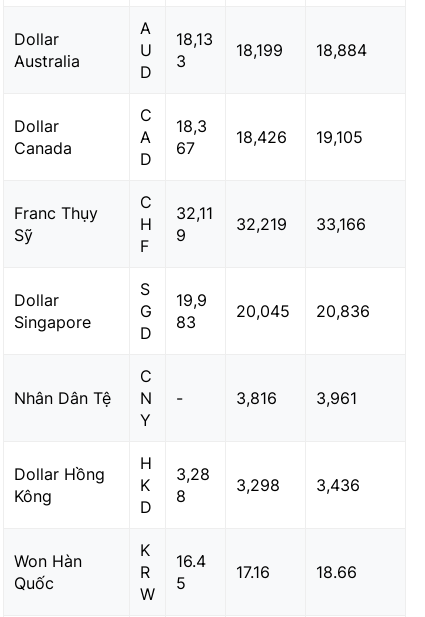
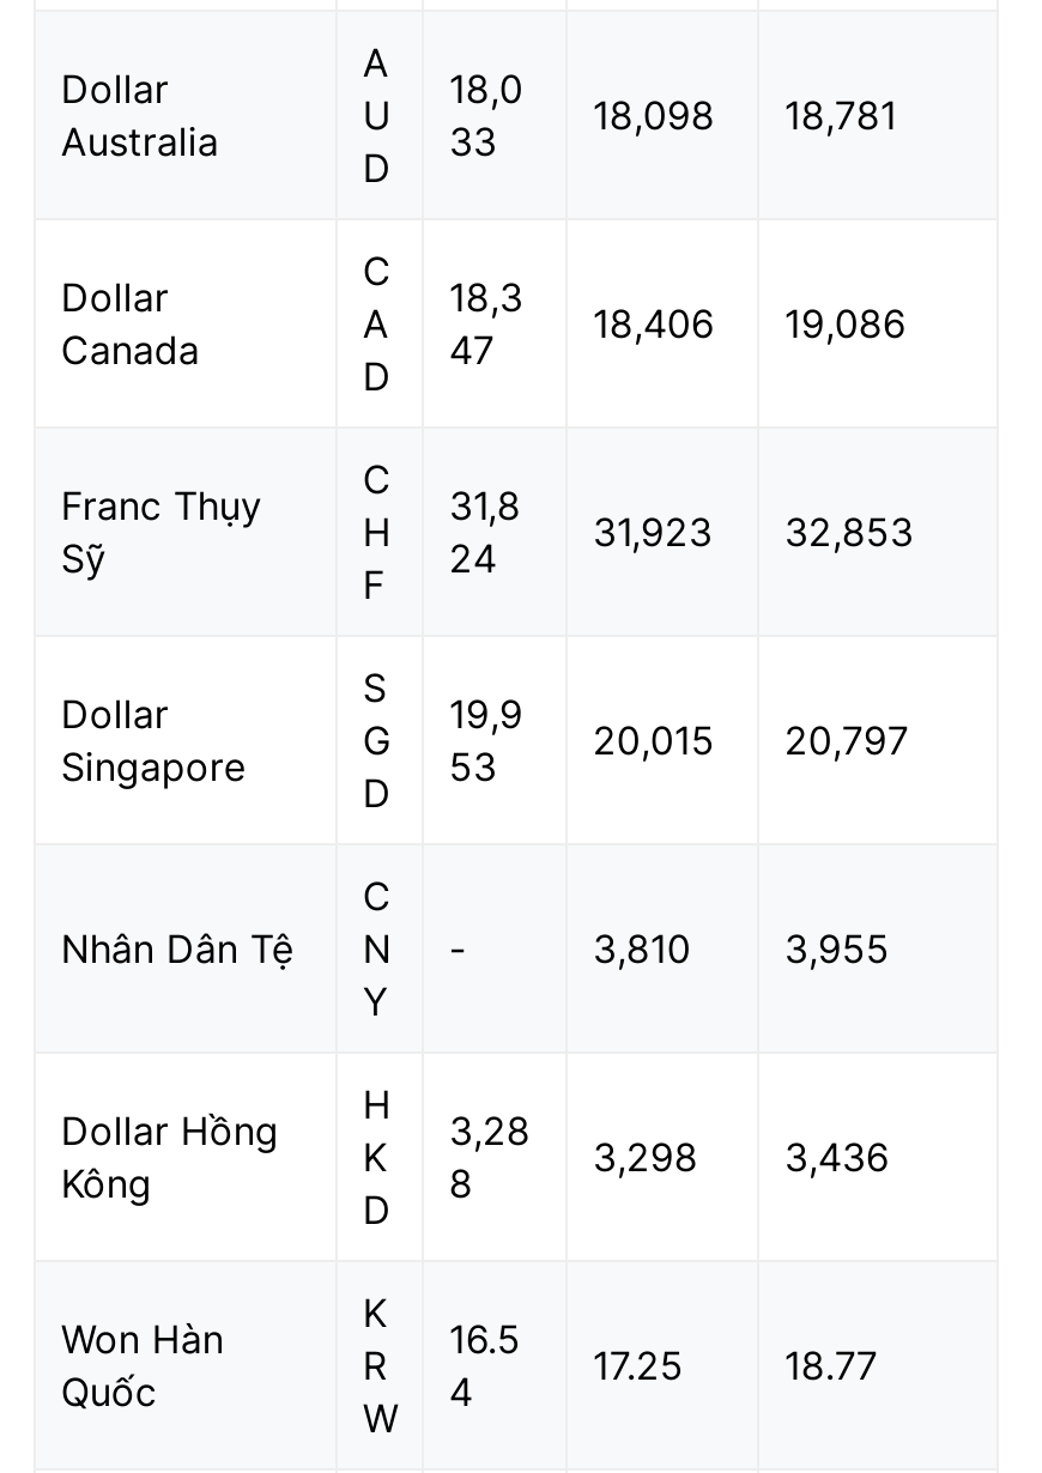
[176,29,213,49] 18,13 -> [449,64,523,112] 18,0
[236,40,283,60] 18,199 -> [593,91,715,138] 18,098
[316,40,367,60] 18,884 -> [784,91,897,138] 18,781
[176,51,186,71] 3 -> [449,117,497,165] 33
[236,127,287,147] 18,426 -> [593,299,715,347] 18,406
[316,127,363,147] 19,105 -> [784,299,906,347] 19,086
[176,138,195,158] 67 -> [449,325,494,373] 47
[176,203,213,223] 32,11 -> [449,481,521,529] 31,8
[236,214,287,234] 32,219 -> [593,507,712,555] 31,923
[316,214,366,234] 33,166 -> [784,507,914,555] 32,853
[176,225,186,245] 9 -> [449,534,497,582] 24
[236,301,290,321] 20,045 -> [593,716,715,764] 20,015
[316,301,370,321] 20,836 -> [784,716,909,764] 20,797
[176,312,196,332] 83 -> [449,742,497,790] 53
[236,388,277,408] 3,816 -> [593,924,691,972] 3,810
[316,388,357,408] 3,961 -> [784,924,890,972] 3,955
[176,551,206,571] 16.4 -> [449,1314,521,1362] 16.5
[236,562,270,582] 17.16 -> [593,1341,684,1389] 17.25
[316,562,357,582] 18.66 -> [784,1341,878,1389] 18.77
[176,573,186,593] 5 -> [449,1367,473,1415] 4

